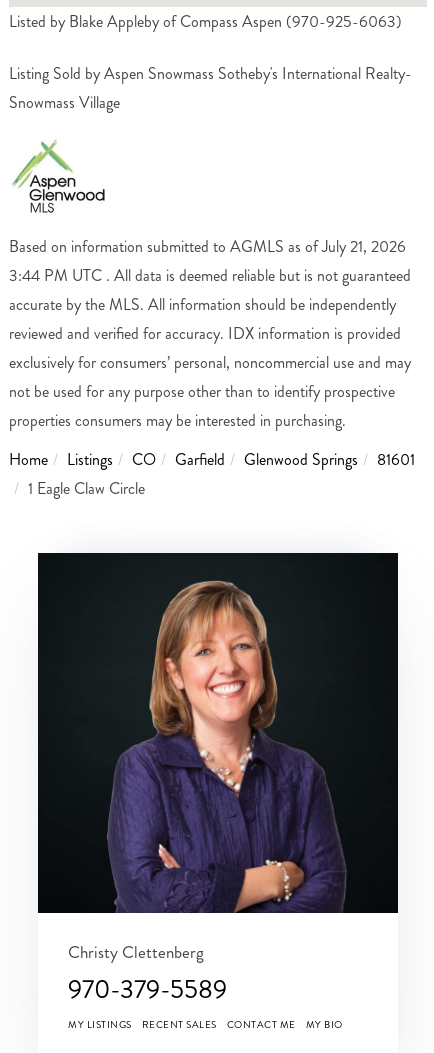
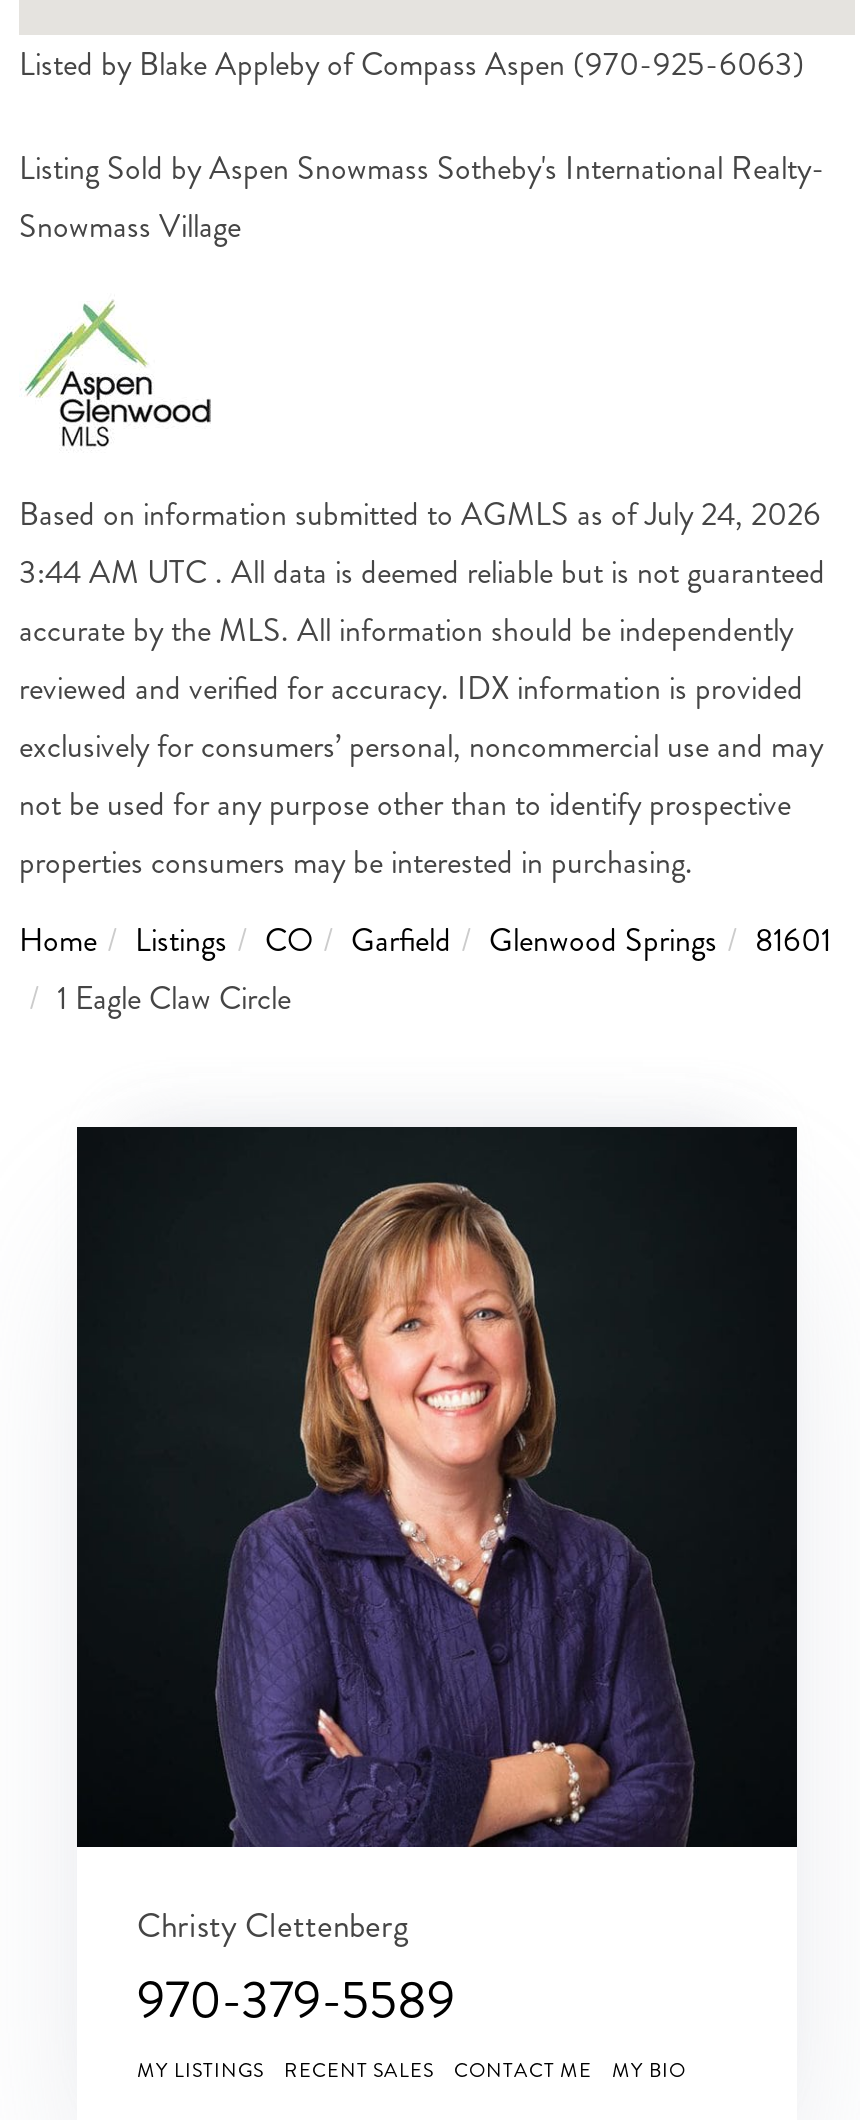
[9,235,406,258] Based on information submitted to AGMLS as of July 21, 2026 -> [19,490,821,536] Based on information submitted to AGMLS as of July 24, 2026
[9,264,411,287] 3:44 PM UTC . All data is deemed reliable but is not guaranteed -> [19,548,825,594] 3:44 AM UTC . All data is deemed reliable but is not guaranteed

